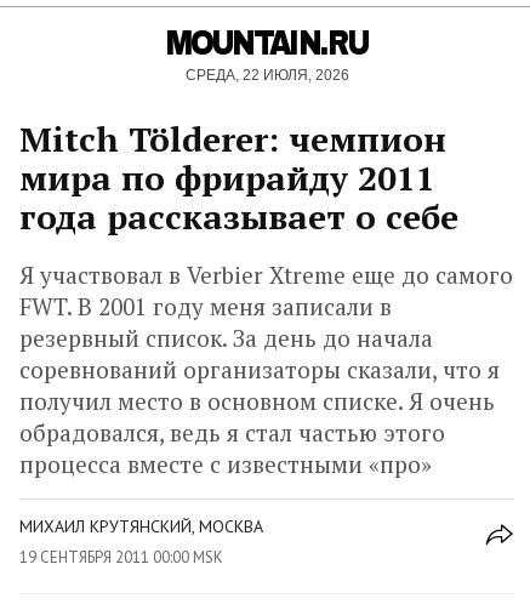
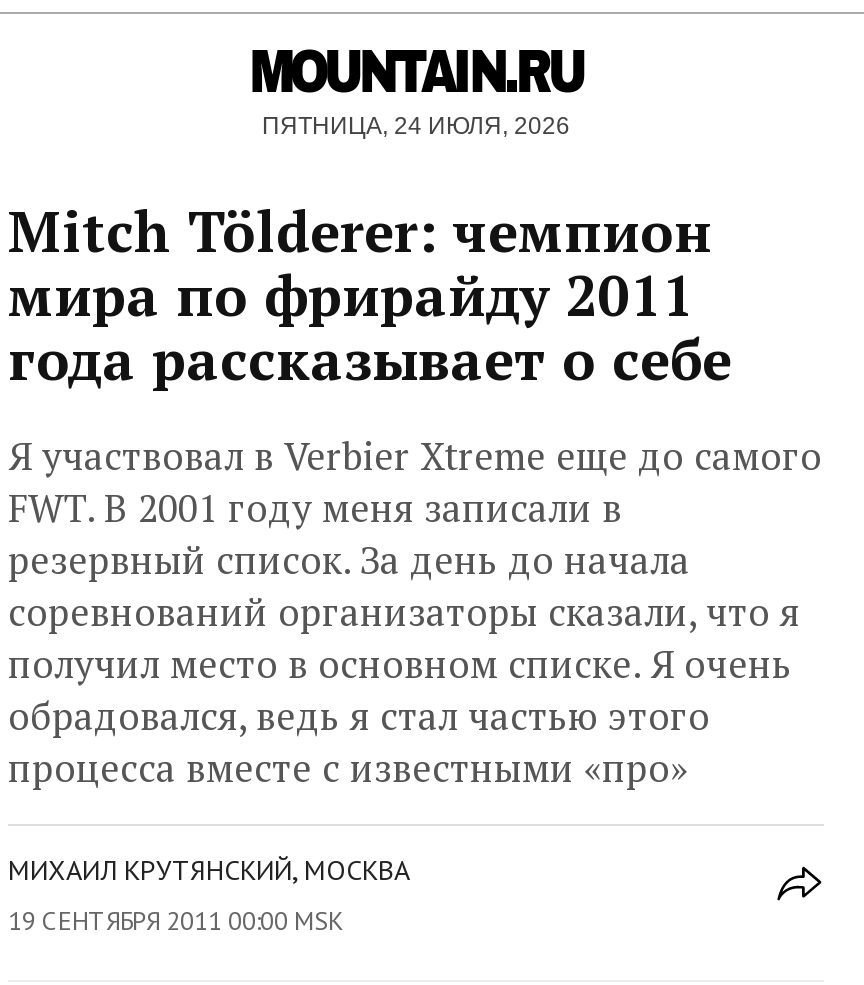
[185,67,349,84] СРЕДА, 22 ИЮЛЯ, 2026 -> [262,112,570,140] ПЯТНИЦА, 24 ИЮЛЯ, 2026

